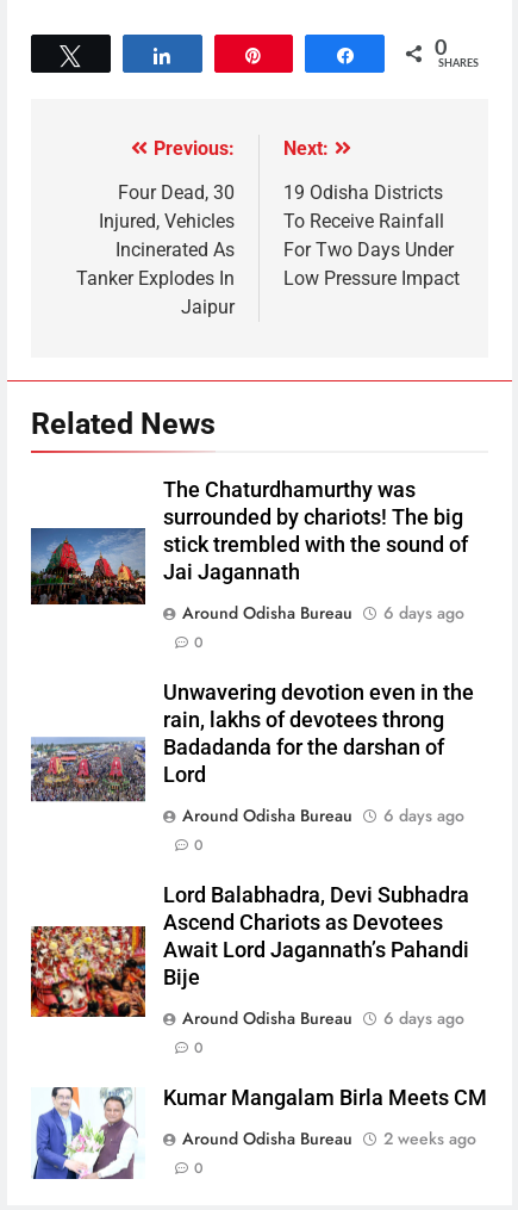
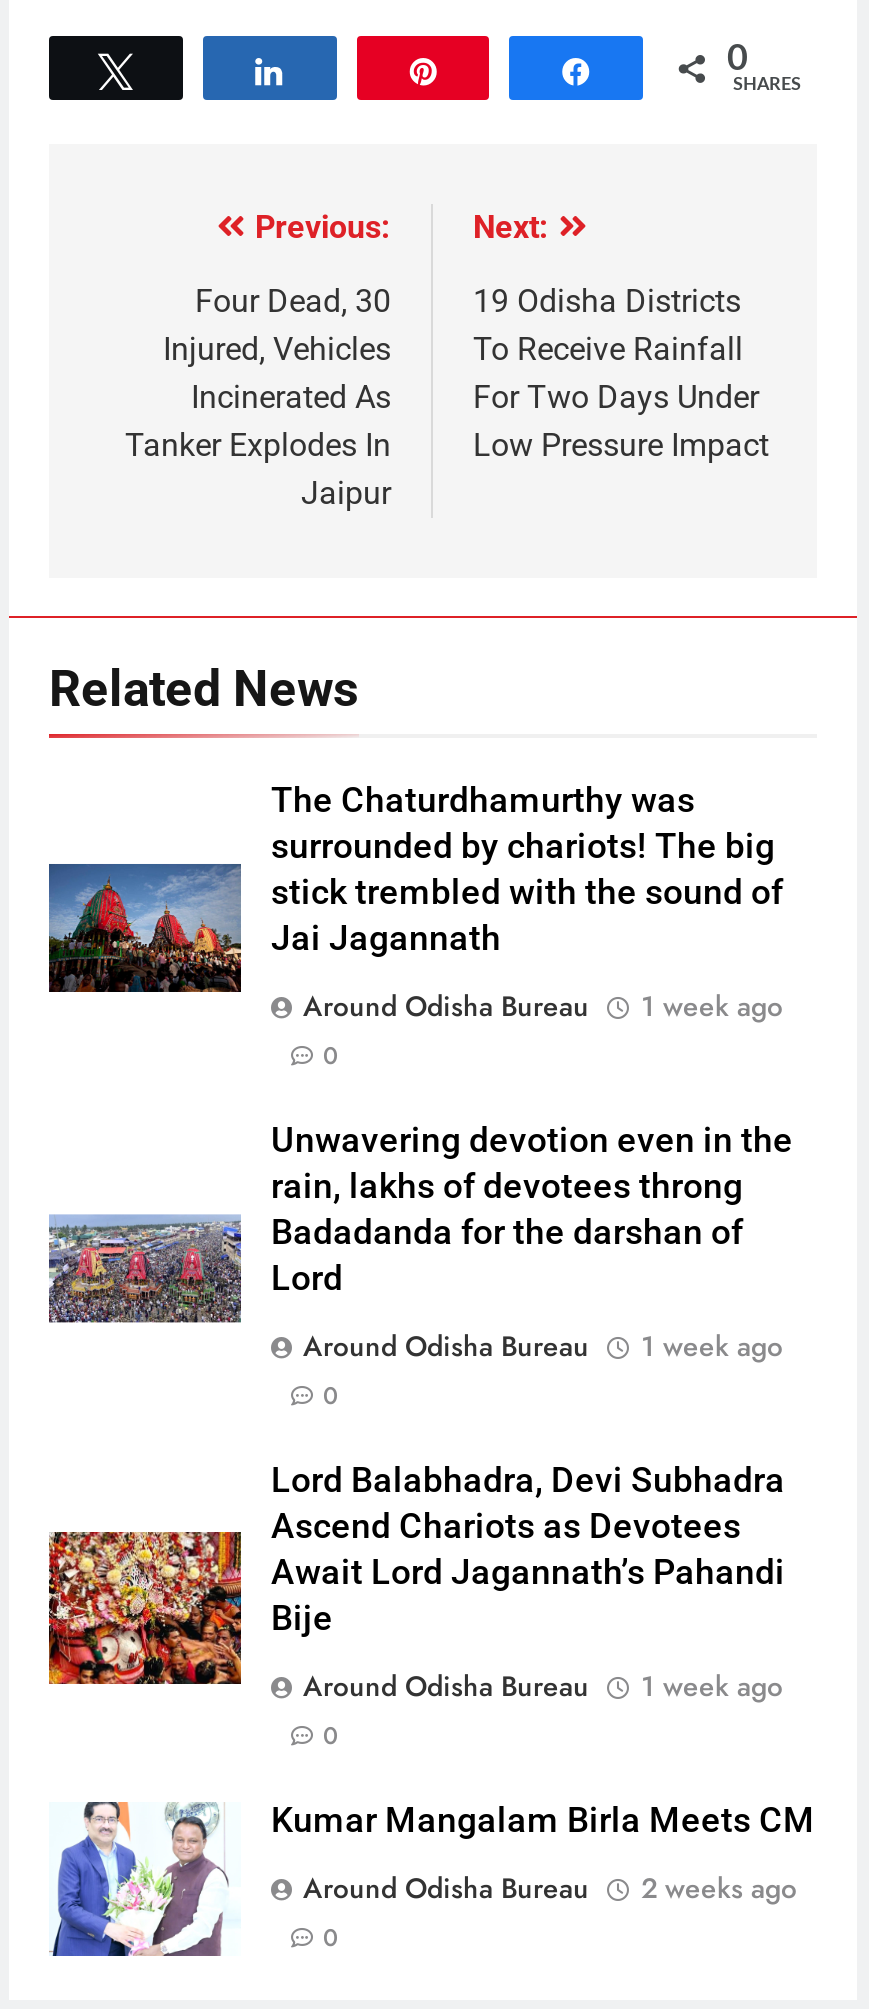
[182,601,464,625] Around Odisha Bureau 6 days ago -> [303,986,783,1026] Around Odisha Bureau 1 week ago
[182,803,464,827] Around Odisha Bureau 6 days ago -> [303,1326,783,1366] Around Odisha Bureau 1 week ago
[182,1006,464,1030] Around Odisha Bureau 6 days ago -> [303,1666,783,1706] Around Odisha Bureau 1 week ago

